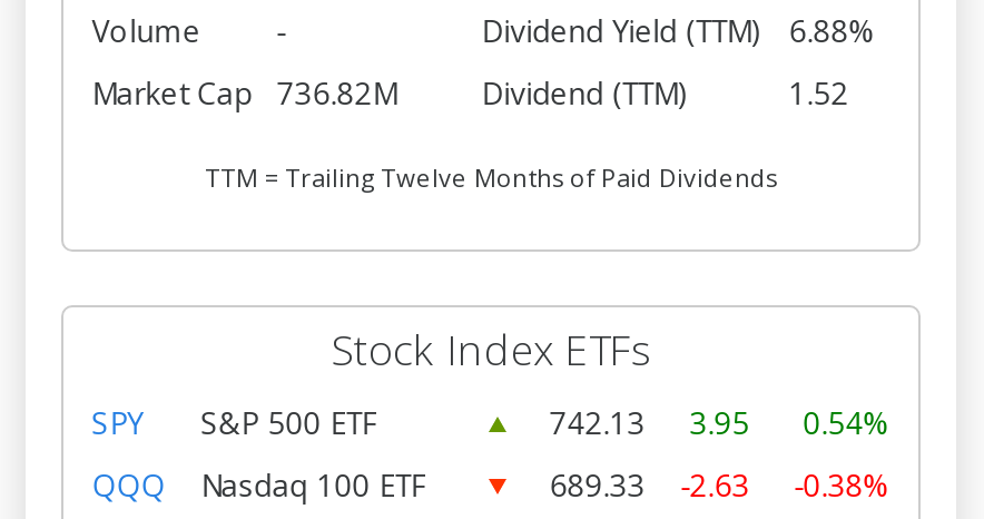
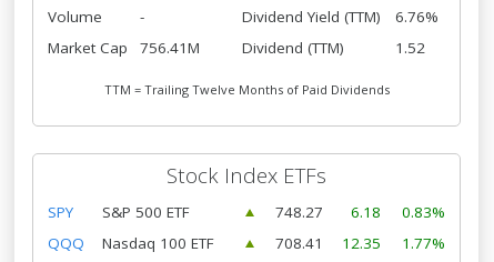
[482,12,876,52] Dividend Yield (TTM) 6.88% -> [242,7,438,27] Dividend Yield (TTM) 6.76%
[92,74,397,114] Market Cap 736.82M -> [48,38,200,58] Market Cap 756.41M
[549,404,645,444] 742.13 -> [276,202,323,222] 748.27
[689,404,750,444] 3.95 -> [351,202,381,222] 6.18
[803,404,890,444] 0.54% -> [402,202,445,222] 0.83%
[549,466,645,507] 689.33 -> [276,234,323,254] 708.41
[681,466,750,507] -2.63 -> [342,234,381,254] 12.35
[794,466,890,507] -0.38% -> [402,234,445,254] 1.77%

